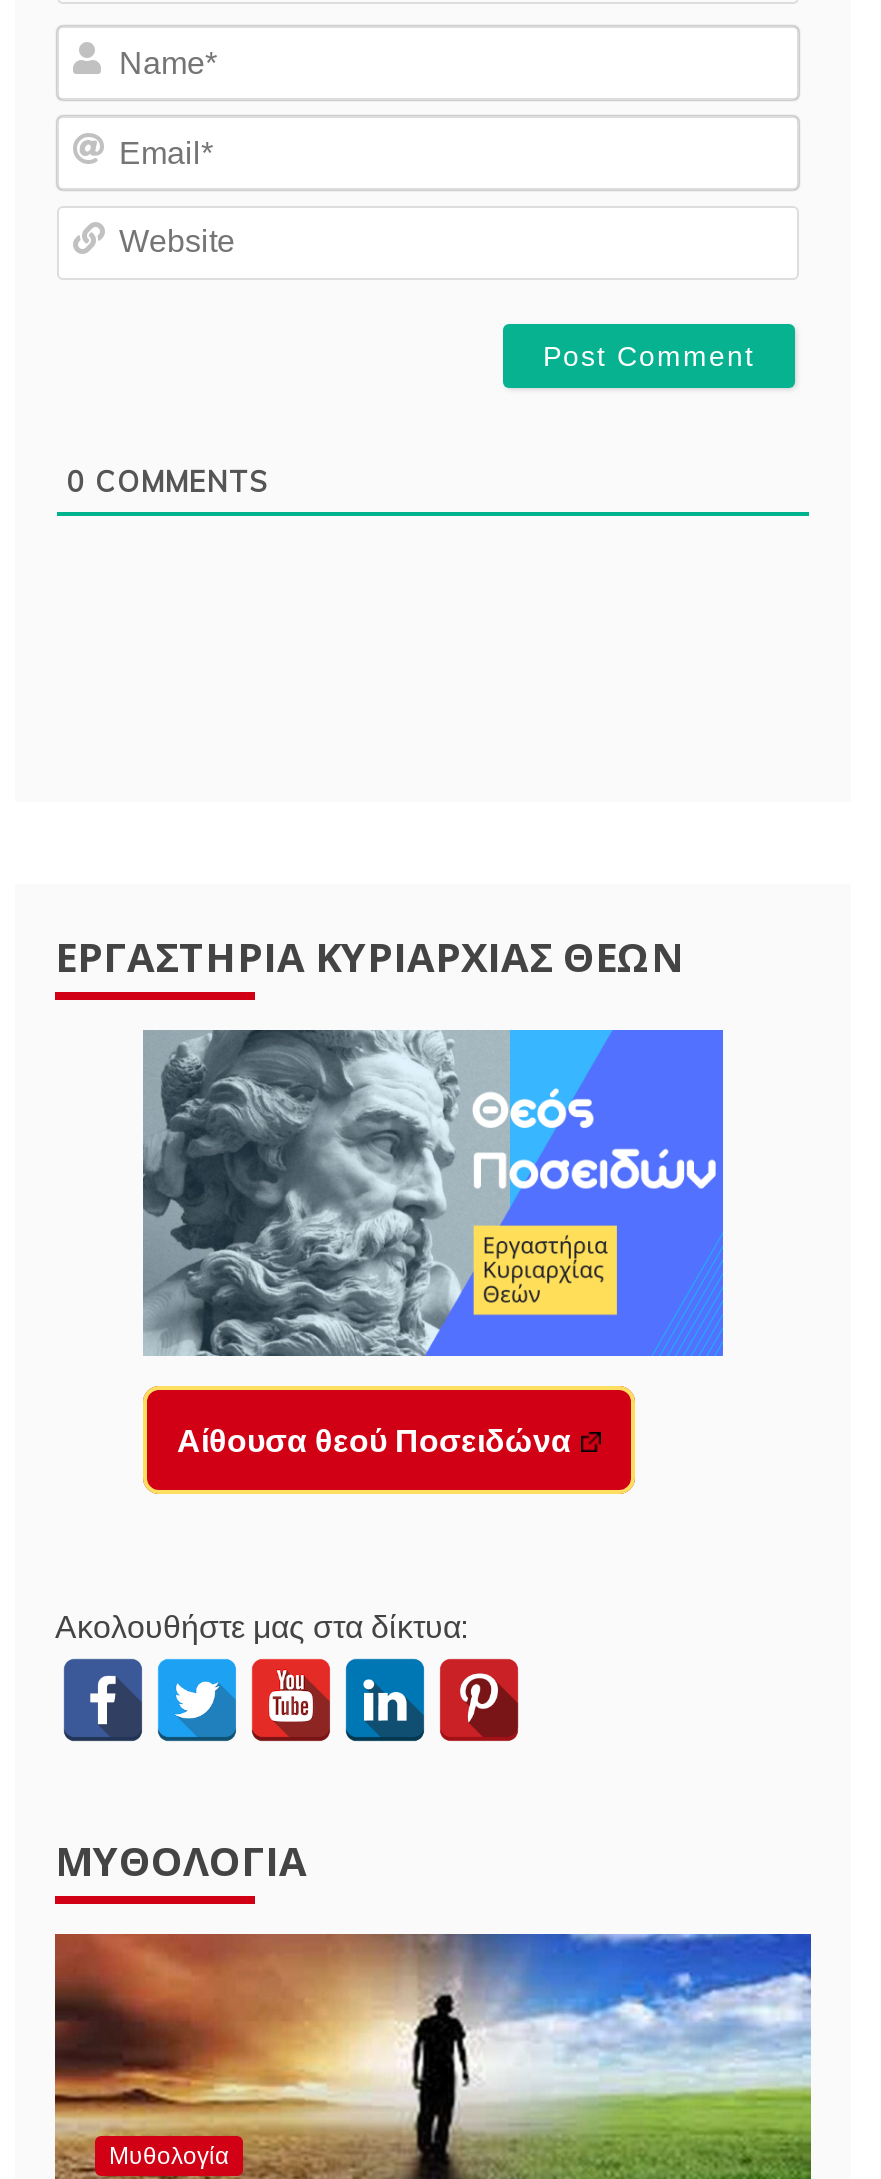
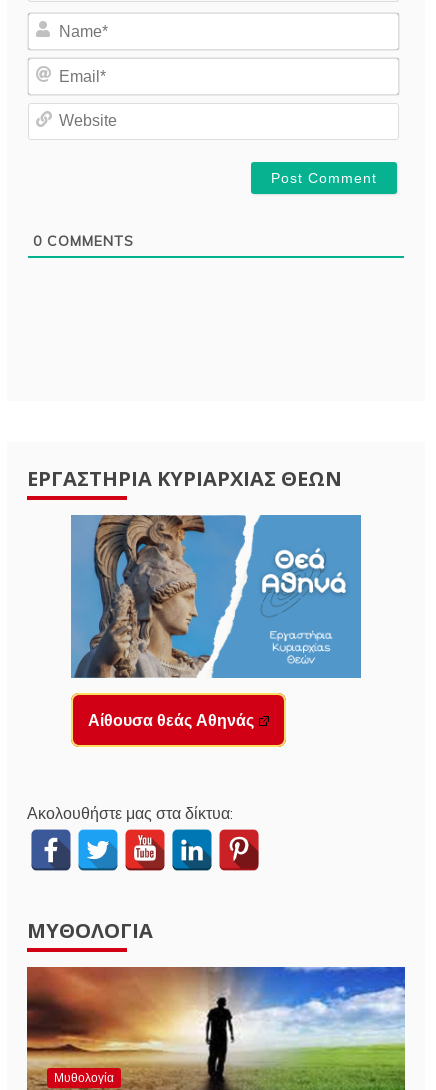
[141,1028,723,1460] [image] | Αίθουσα θεού Ποσειδώνα -> [70,515,361,730] [image] | Αίθουσα θεάς Αθηνάς

